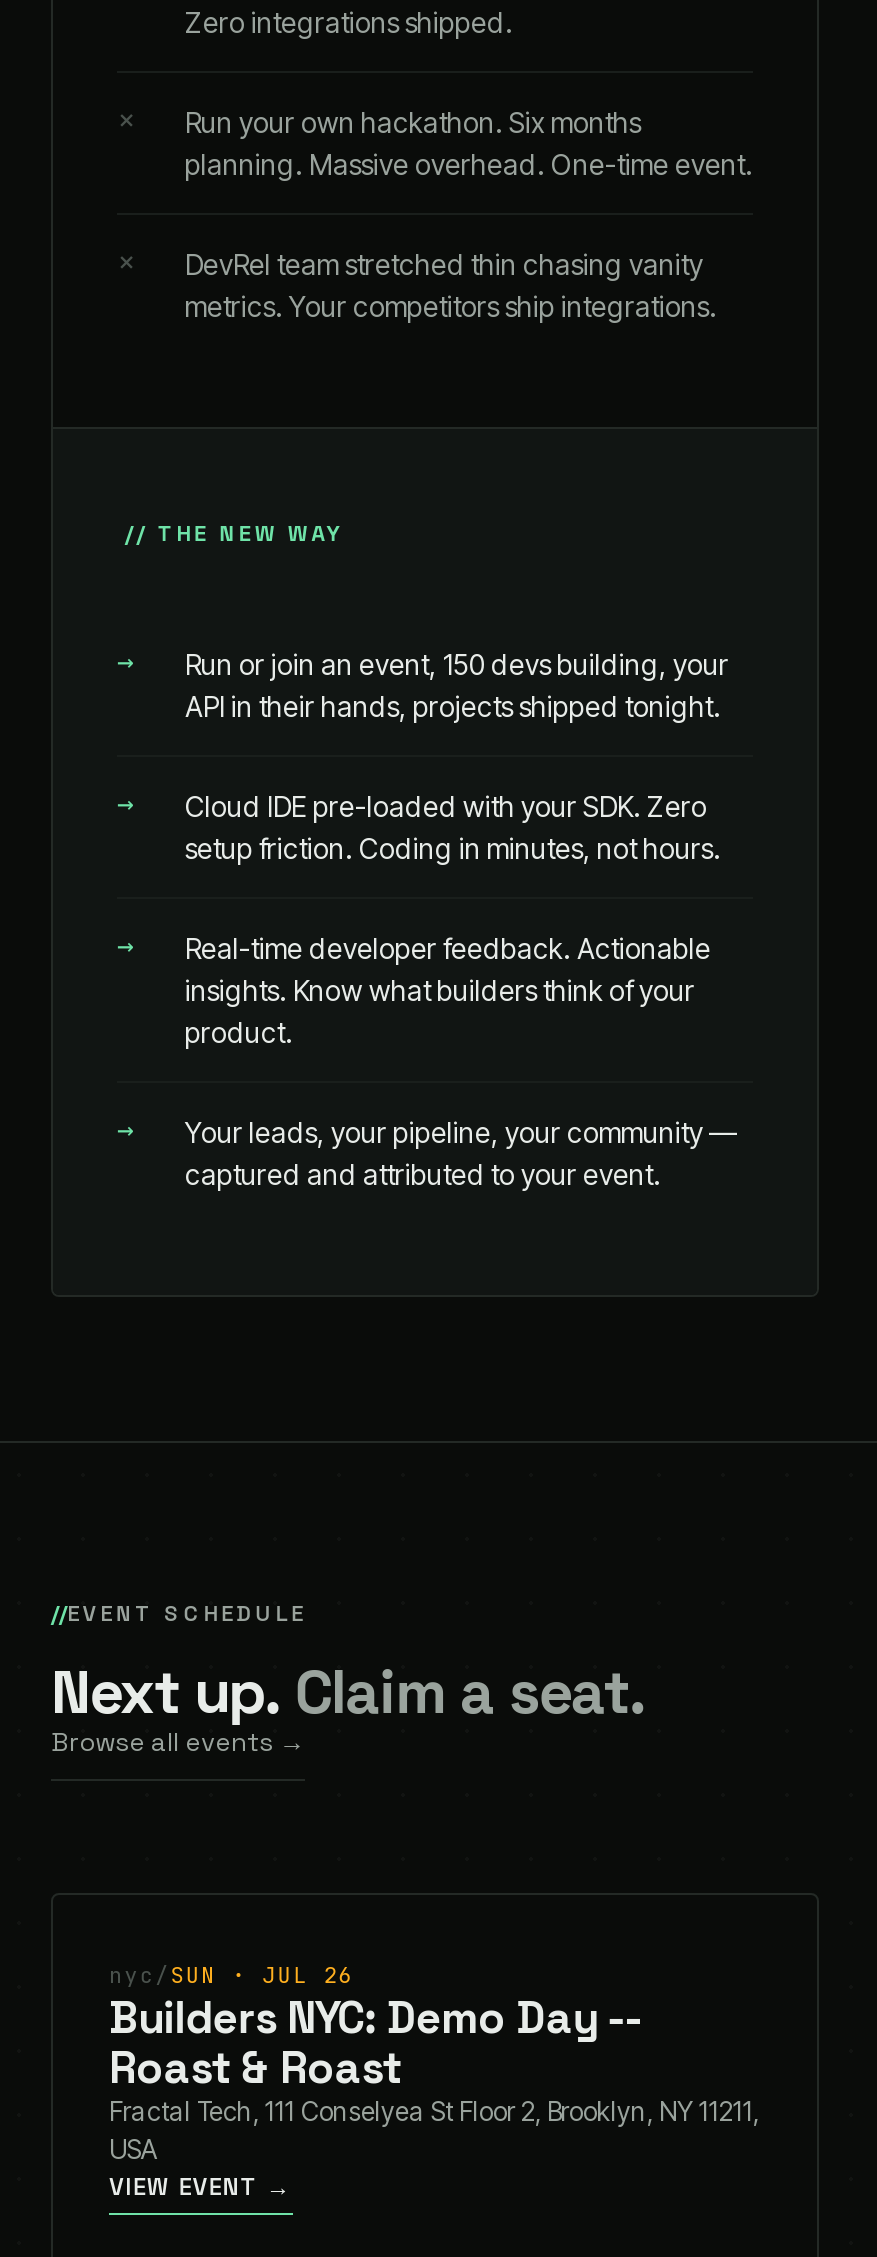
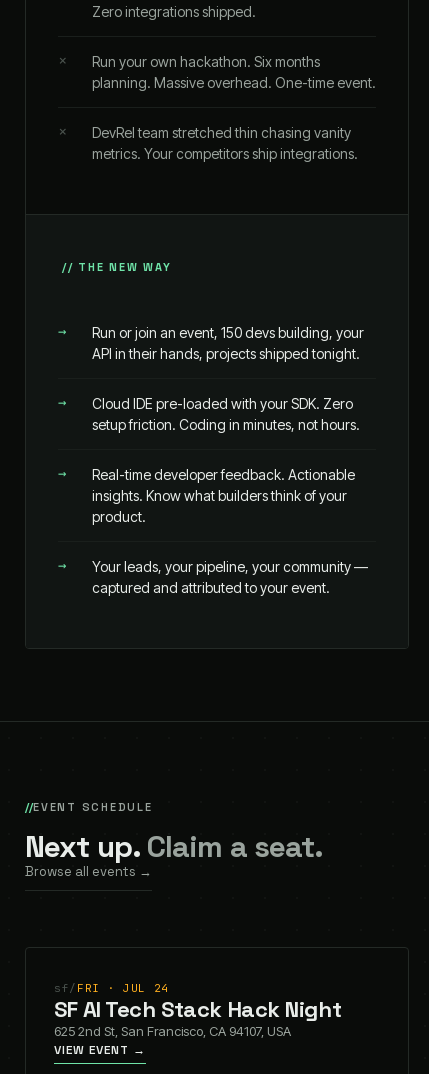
[109,1961,759,2165] nyc / SUN · JUL 26 | Builders NYC: Demo Day -- | Roast & Roast | Fractal Tech, 111 Conselyea St Floor 2, Brooklyn, NY 11211, | USA -> [54,981,341,1039] sf / FRI · JUL 24 | SF AI Tech Stack Hack Night | 625 2nd St, San Francisco, CA 94107, USA

